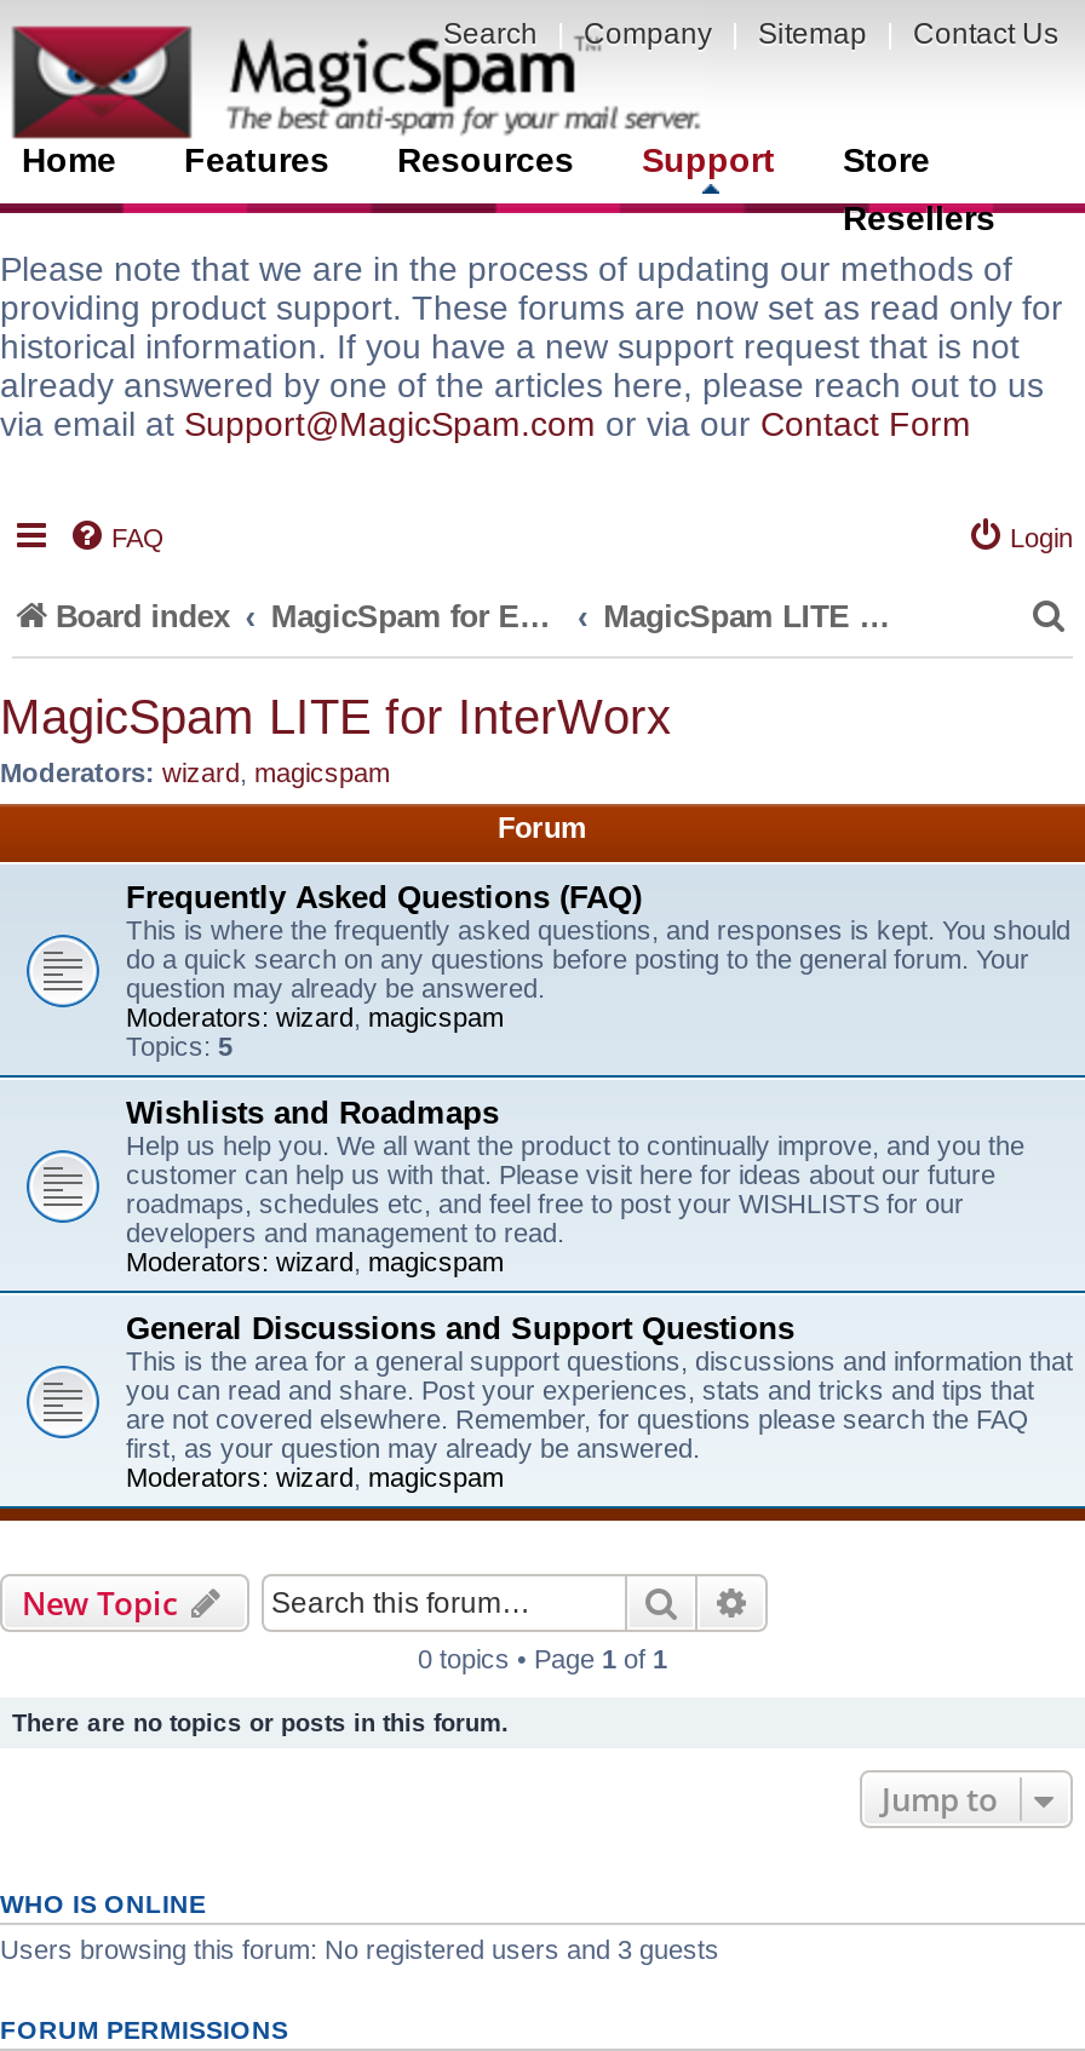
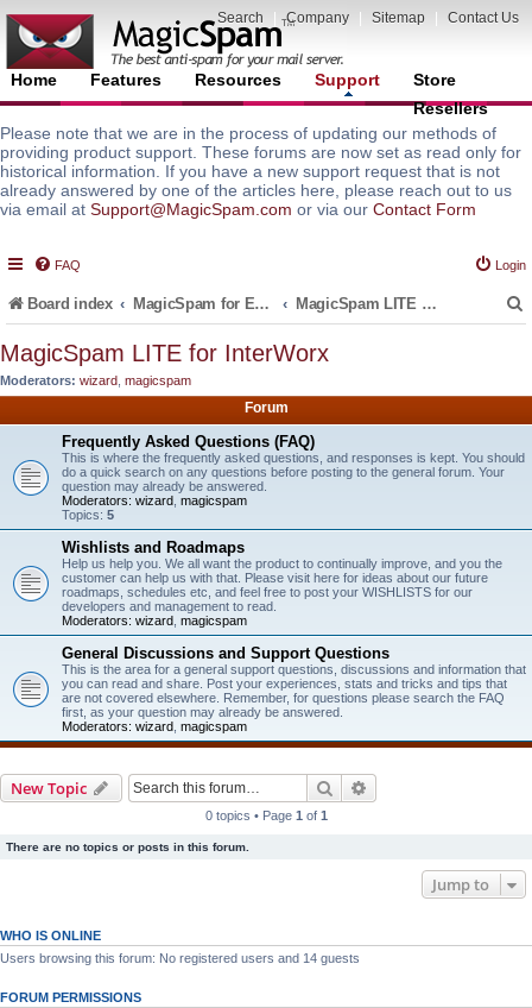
[0,1934,719,1963] Users browsing this forum: No registered users and 3 guests -> [0,950,360,965] Users browsing this forum: No registered users and 14 guests

